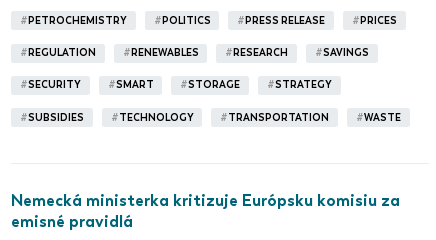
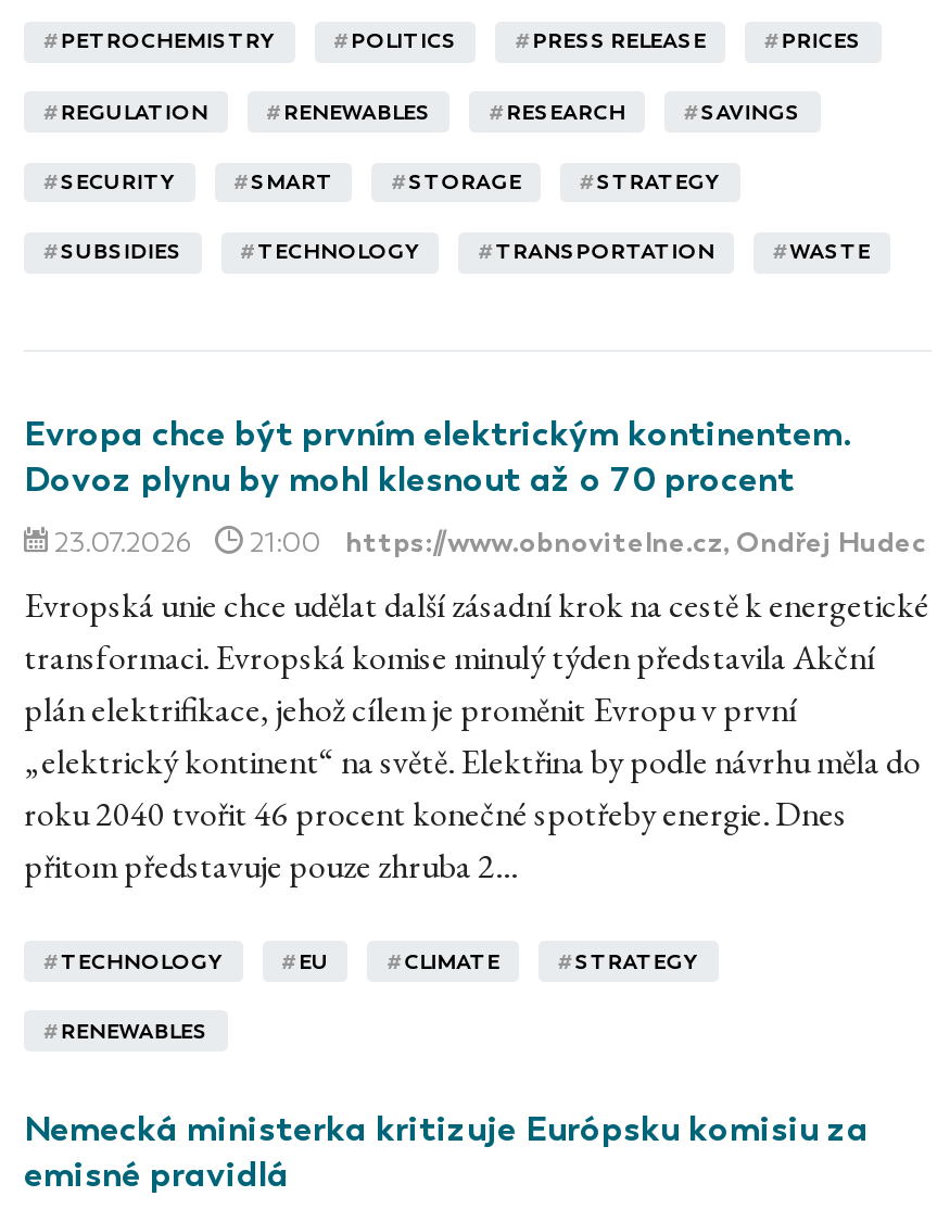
none -> [24,413,929,1045] Evropa chce být prvním elektrickým kontinentem. | Dovoz plynu by mohl klesnout až o 70 procent | 23.07.2026 | 21:00 | https://www.obnovitelne.cz, Ondřej Hudec | Evropská unie chce udělat další zásadní krok na cestě k energetické | transformaci. Evropská komise minulý týden představila Akční | plán elektrifikace, jehož cílem je proměnit Evropu v první | „elektrický kontinent“ na světě. Elektřina by podle návrhu měla do | roku 2040 tvořit 46 procent konečné spotřeby energie. Dnes | přitom představuje pouze zhruba 2… | #TECHNOLOGY | #EU | #CLIMATE | #STRATEGY | #RENEWABLES

